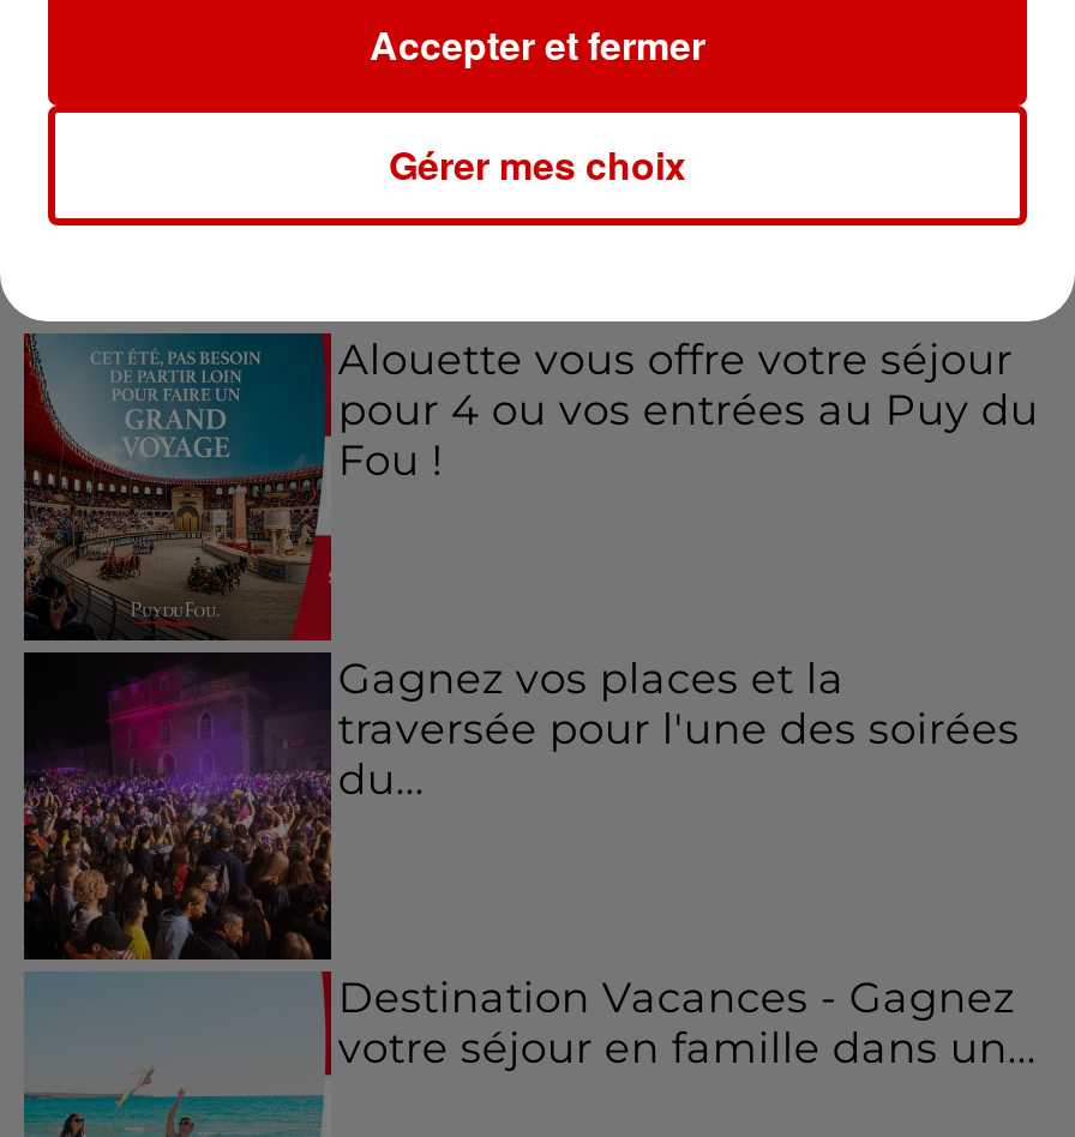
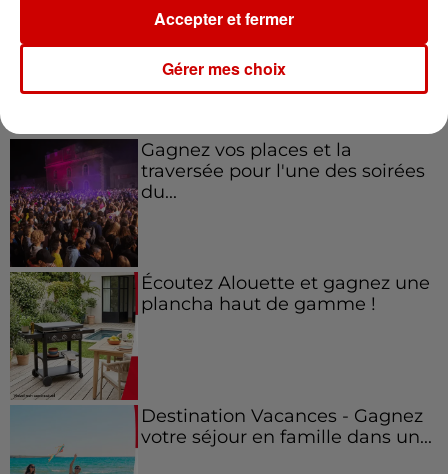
[24,332,1039,640] [image] | Alouette vous offre votre séjour | pour 4 ou vos entrées au Puy du | Fou ! -> none
moved [338,652,1020,804] -> [141,139,425,202]: Gagnez vos places et la | traversée pour l'une des soirées | du...
none -> [10,272,430,400] [image] | Écoutez Alouette et gagnez une | plancha haut de gamme !

